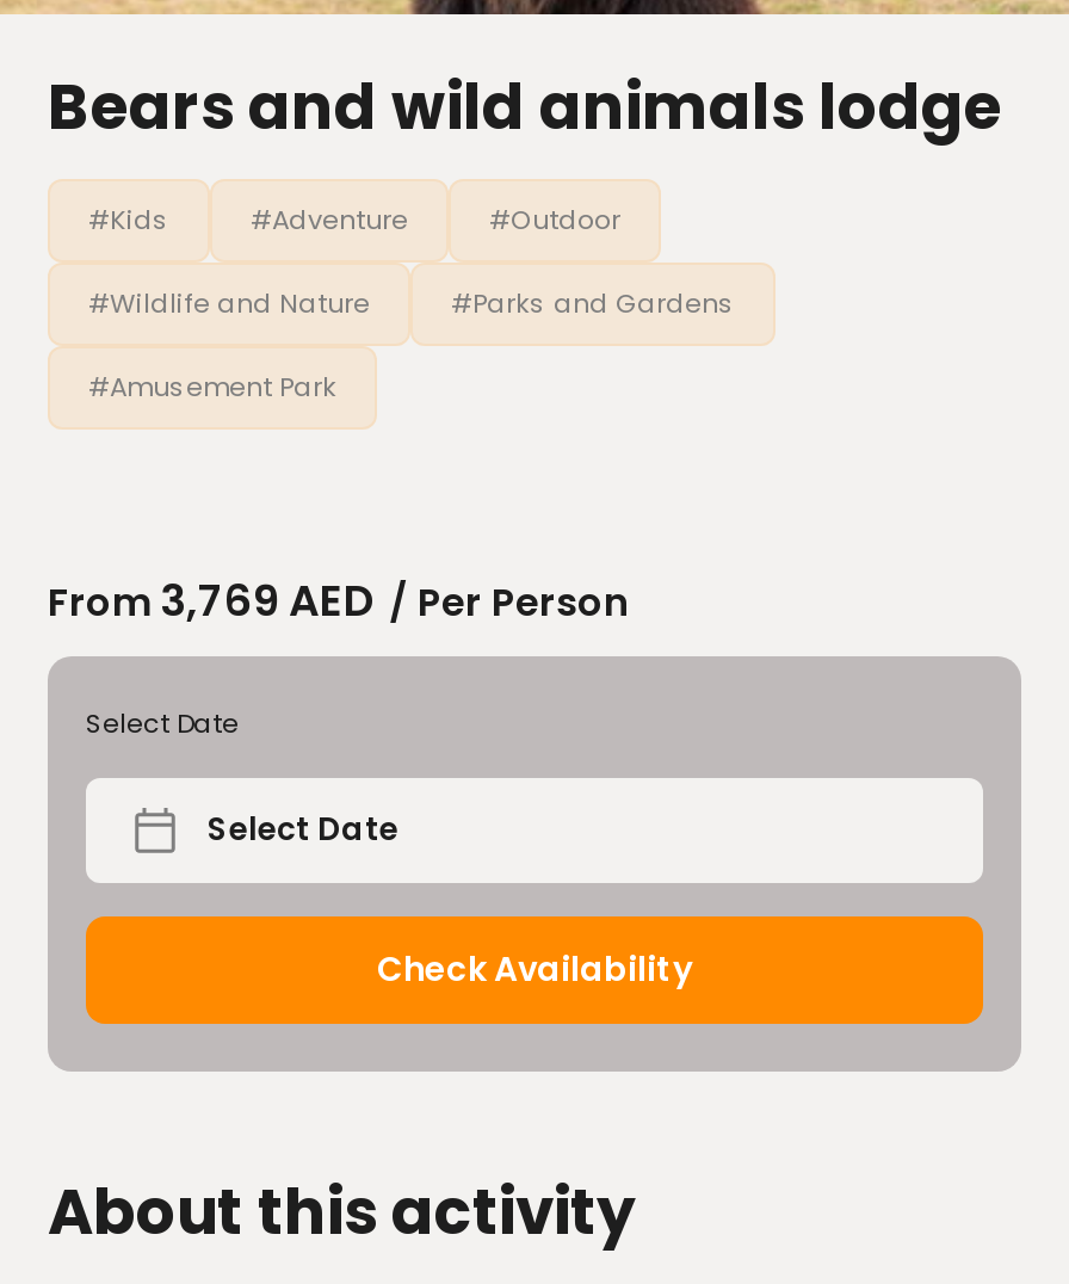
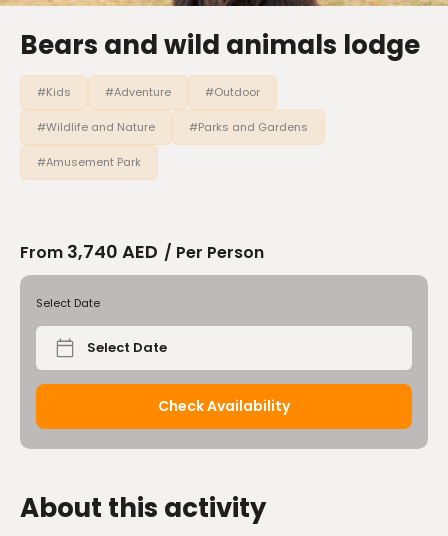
[48,570,628,630] From 3,769 AED / Per Person -> [20,239,264,264] From 3,740 AED / Per Person

